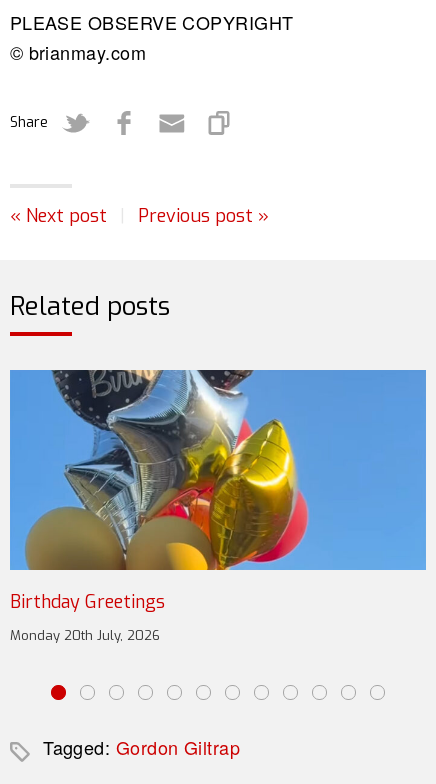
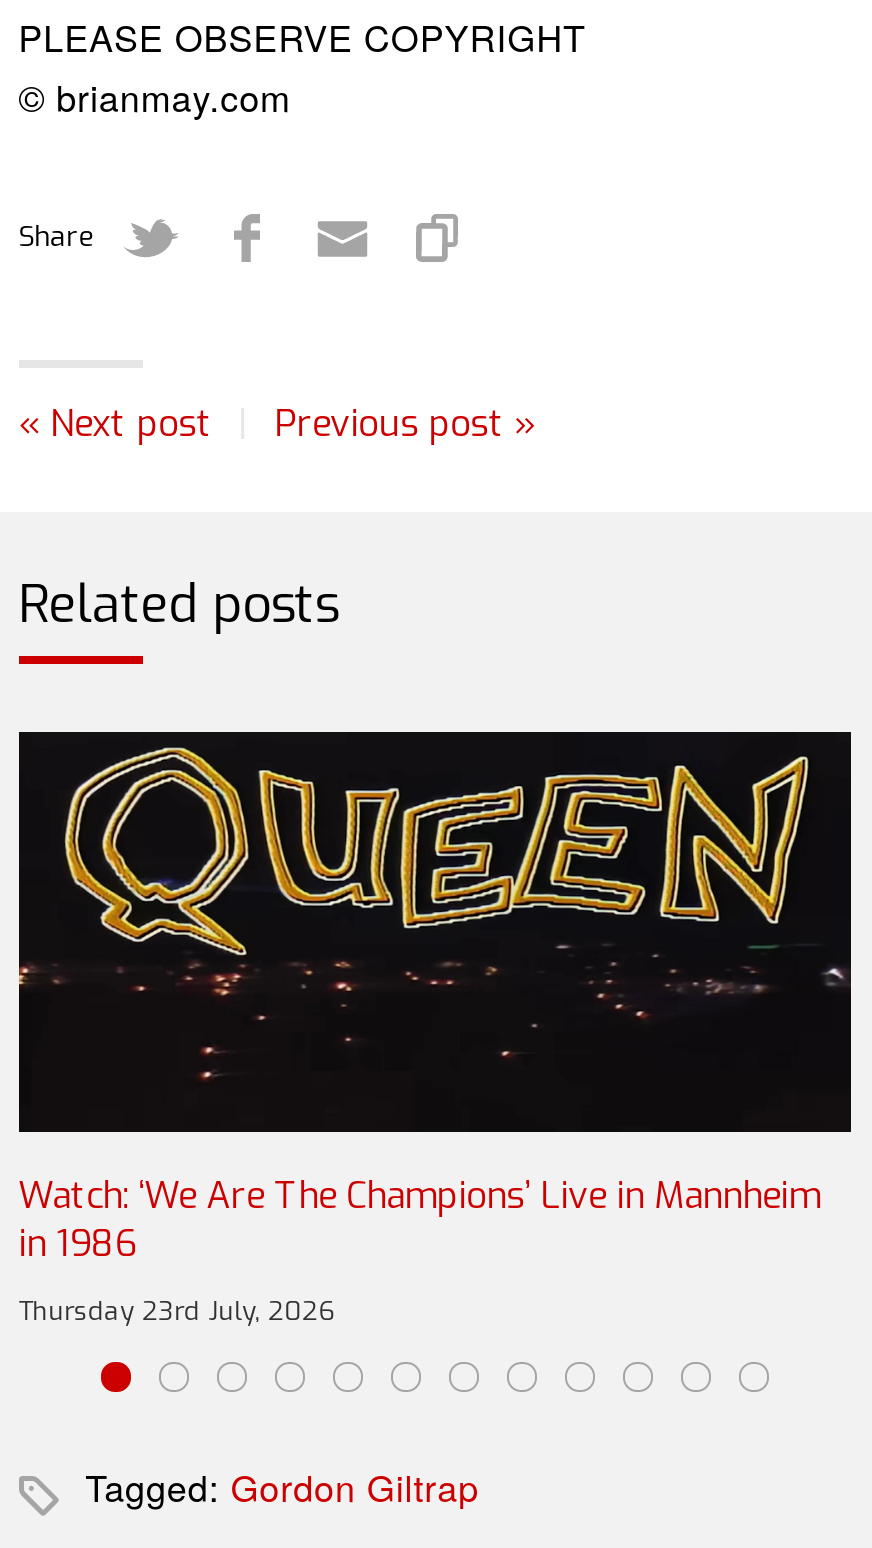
[9,369,427,613] [image] | Birthday Greetings -> [17,730,853,1267] [image] | Watch: ‘We Are The Champions’ Live in Mannheim | in 1986
[10,626,160,643] Monday 20th July, 2026 -> [18,1293,334,1327] Thursday 23rd July, 2026

